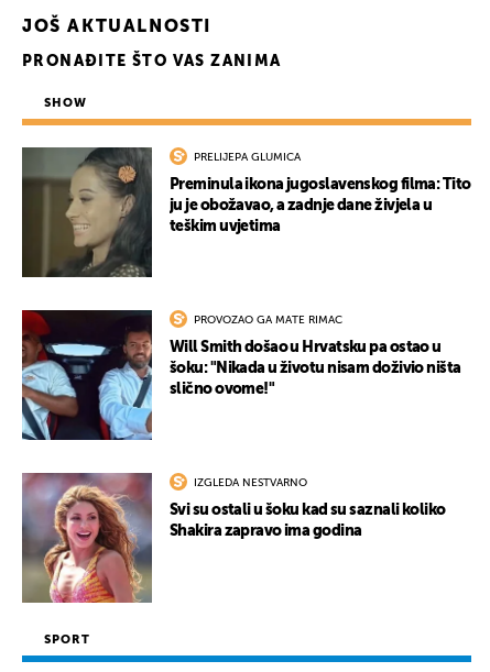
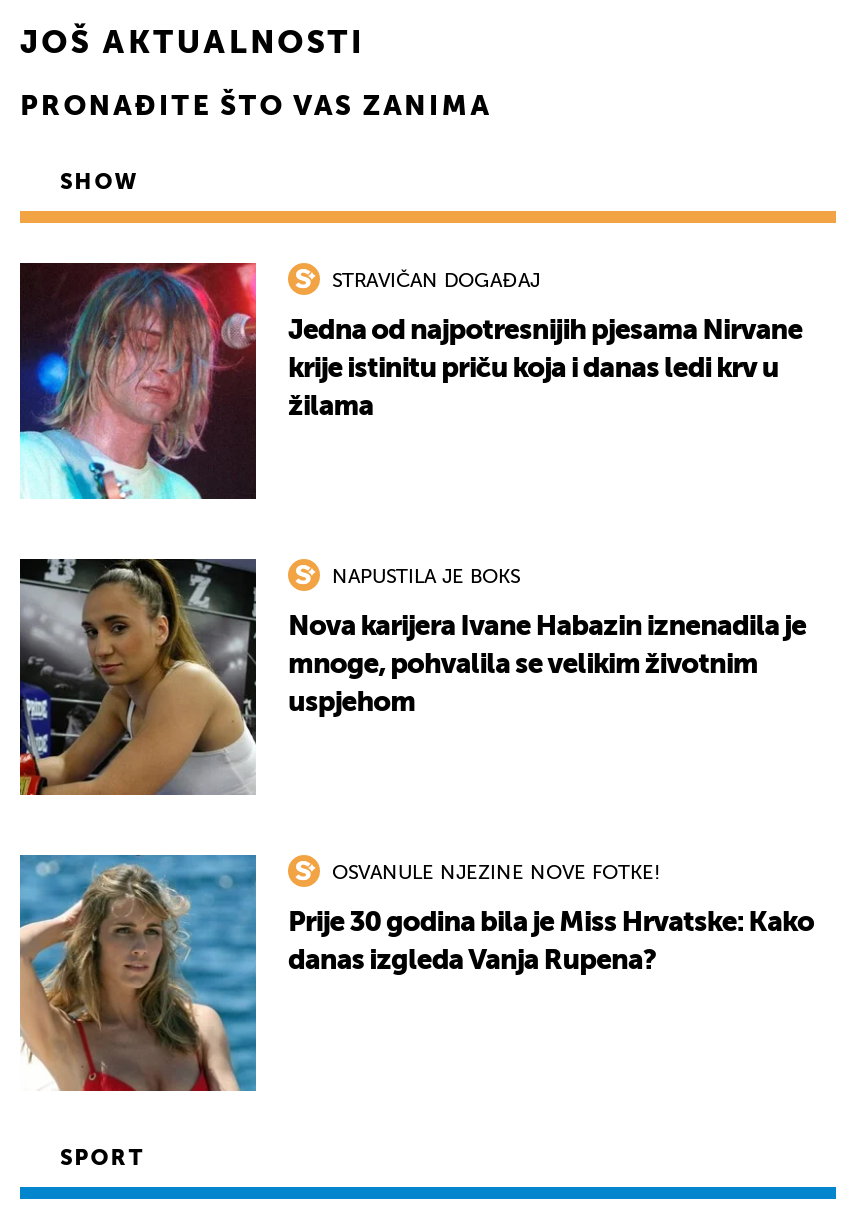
[21,146,471,278] [image] | Preminula ikona jugoslavenskog filma: Tito | ju je obožavao, a zadnje dane živjela u | teškim uvjetima -> [18,261,802,501] [image] | Jedna od najpotresnijih pjesama Nirvane | krije istinitu priču koja i danas ledi krv u | žilama
[194,152,301,163] PRELIJEPA GLUMICA -> [332,271,540,291] STRAVIČAN DOGAĐAJ
[21,309,461,441] [image] | Will Smith došao u Hrvatsku pa ostao u | šoku: "Nikada u životu nisam doživio ništa | slično ovome!" -> [18,557,806,797] [image] | Nova karijera Ivane Habazin iznenadila je | mnoge, pohvalila se velikim životnim | uspjehom
[194,315,342,326] PROVOZAO GA MATE RIMAC -> [332,567,520,587] NAPUSTILA JE BOKS
[21,472,445,604] [image] | Svi su ostali u šoku kad su saznali koliko | Shakira zapravo ima godina -> [18,853,814,1093] [image] | Prije 30 godina bila je Miss Hrvatske: Kako | danas izgleda Vanja Rupena?
[194,478,307,489] IZGLEDA NESTVARNO -> [332,863,660,883] OSVANULE NJEZINE NOVE FOTKE!

